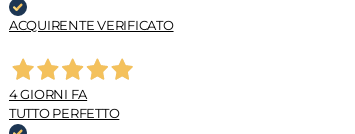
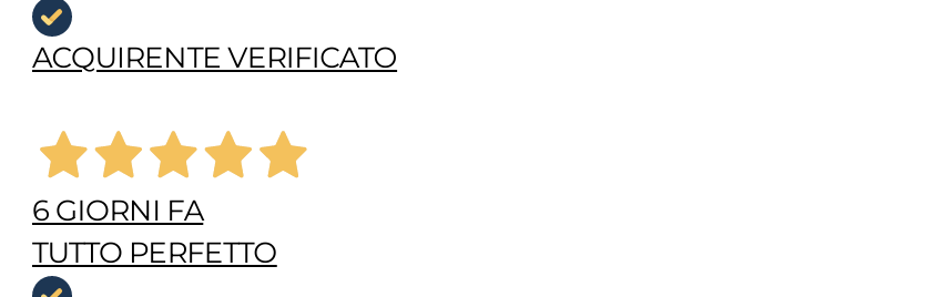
[9,86,87,102] 4 GIORNI FA -> [32,190,203,226] 6 GIORNI FA

